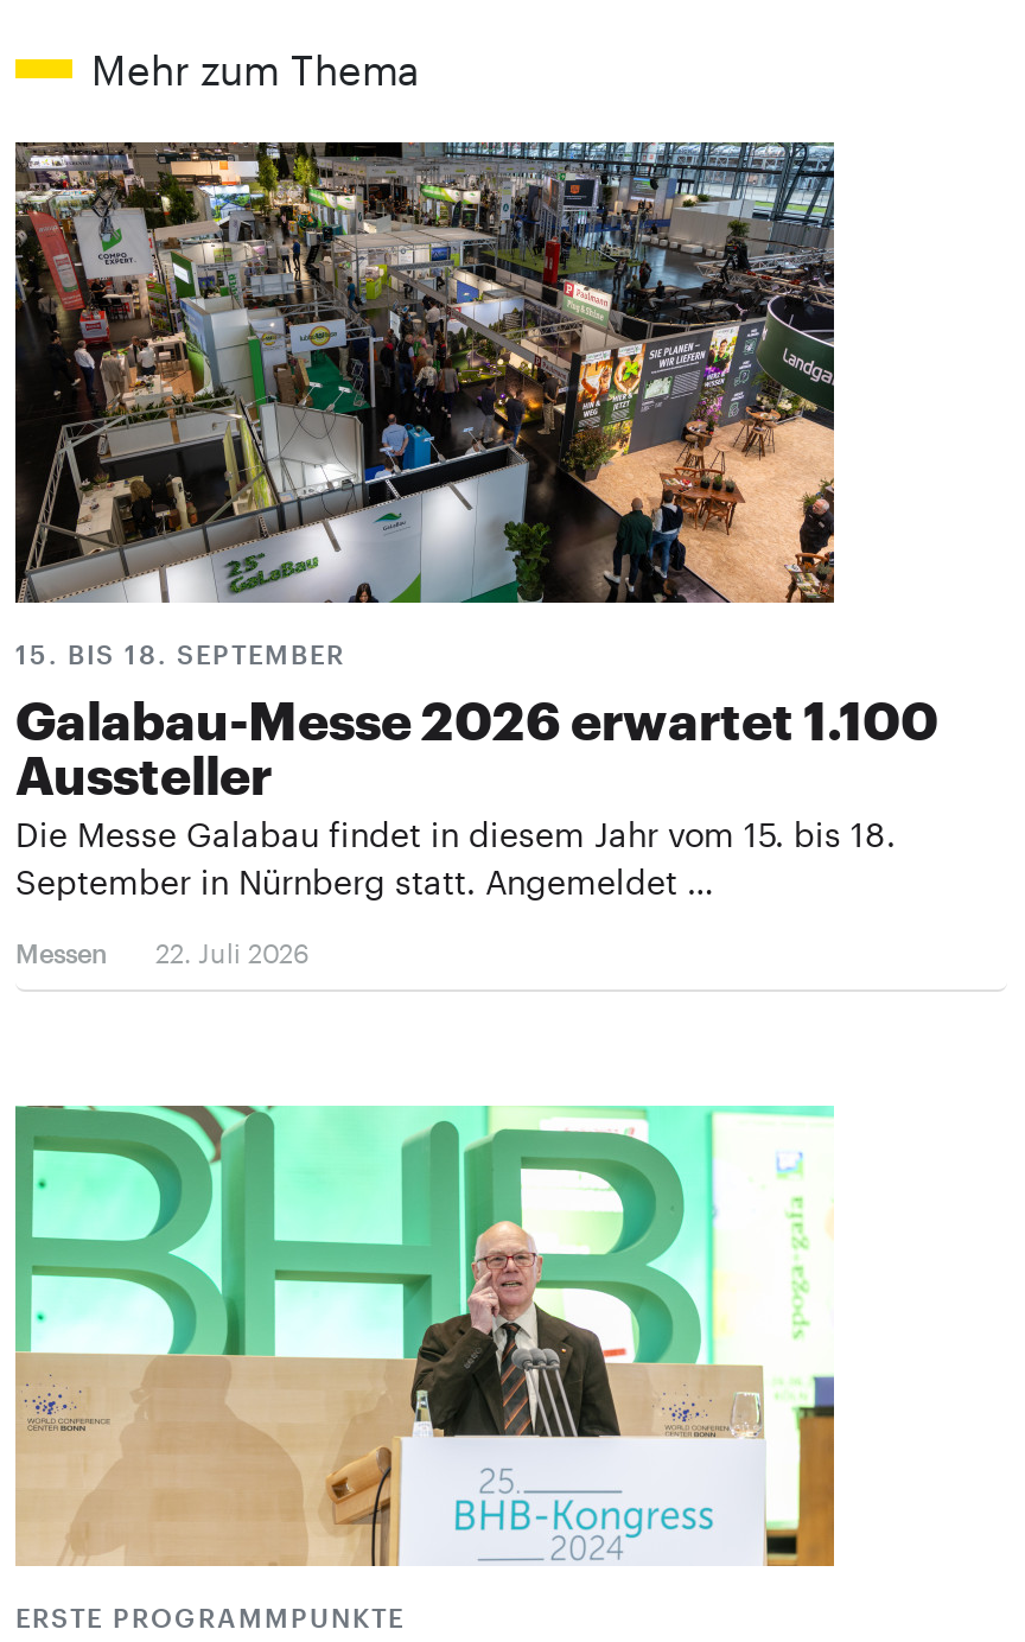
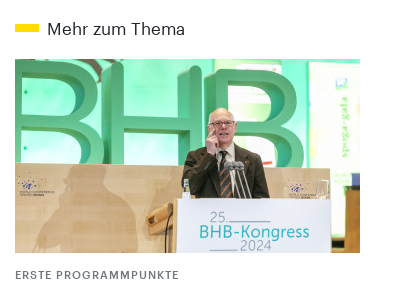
[13,140,938,967] [image] | 15. BIS 18. SEPTEMBER | Galabau-Messe 2026 erwartet 1.100 | Aussteller | Die Messe Galabau findet in diesem Jahr vom 15. bis 18. | September in Nürnberg statt. Angemeldet … | Messen | 22. Juli 2026 -> none

